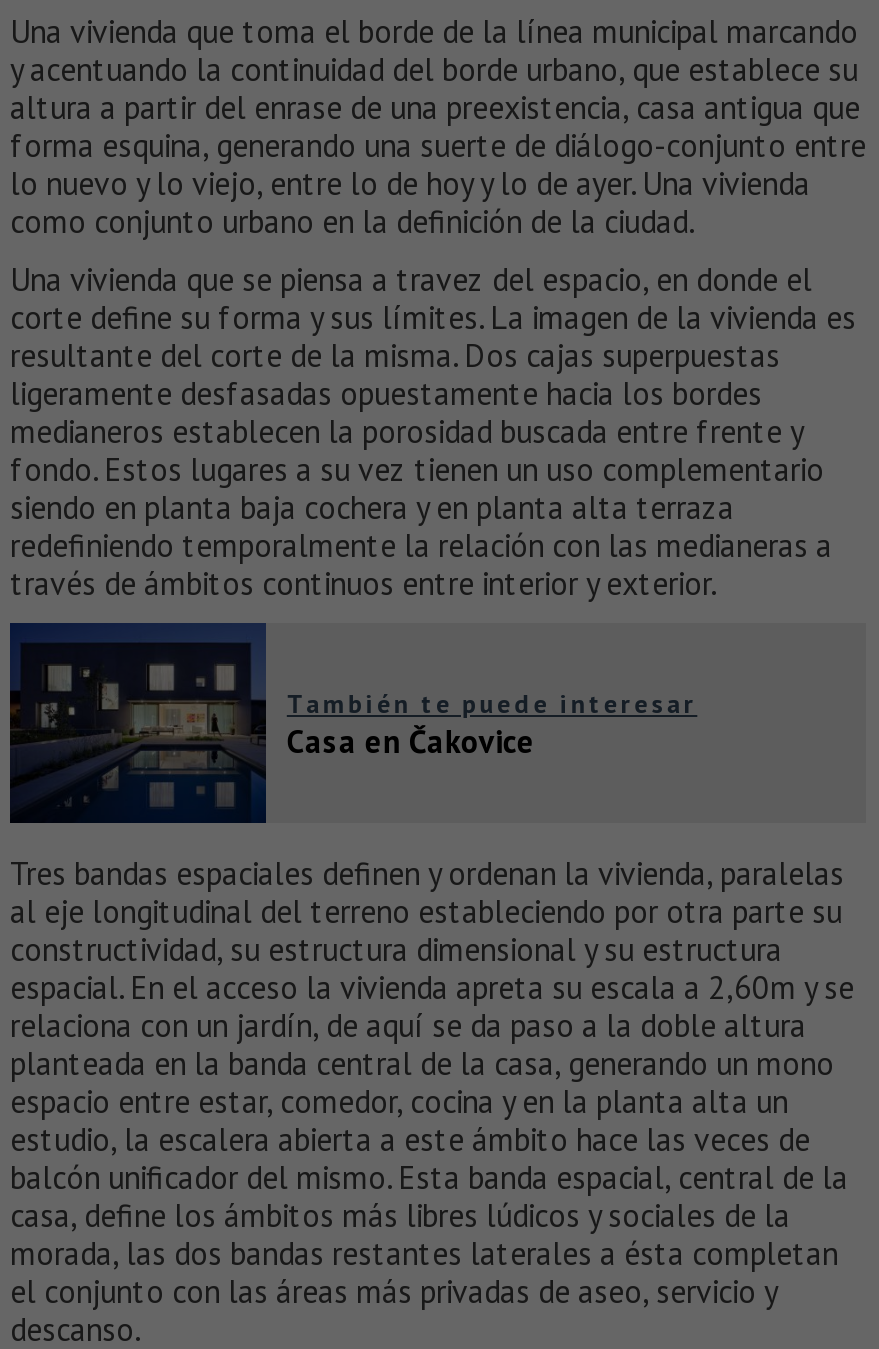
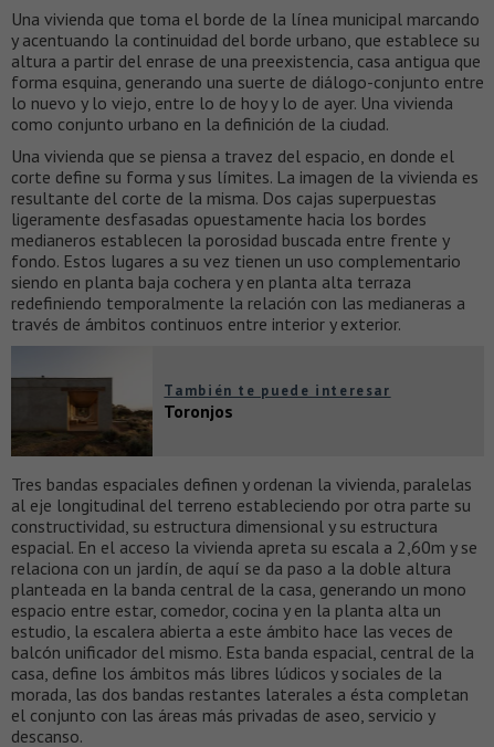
[10,621,535,825] [image] | Casa en Čakovice -> [11,346,234,457] [image] | Toronjos

